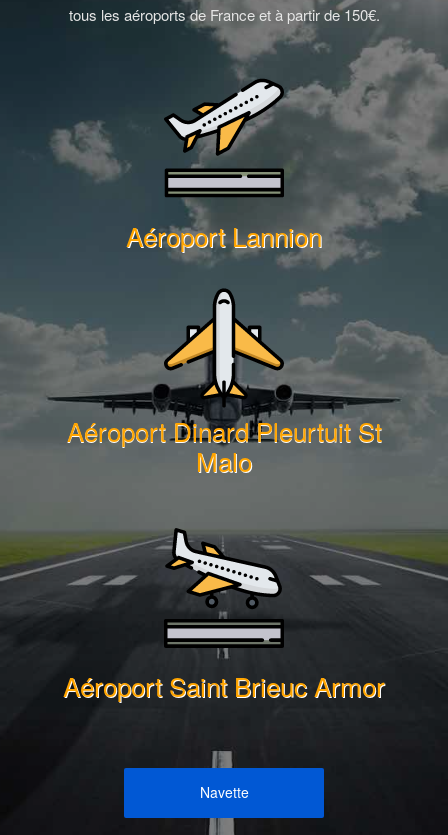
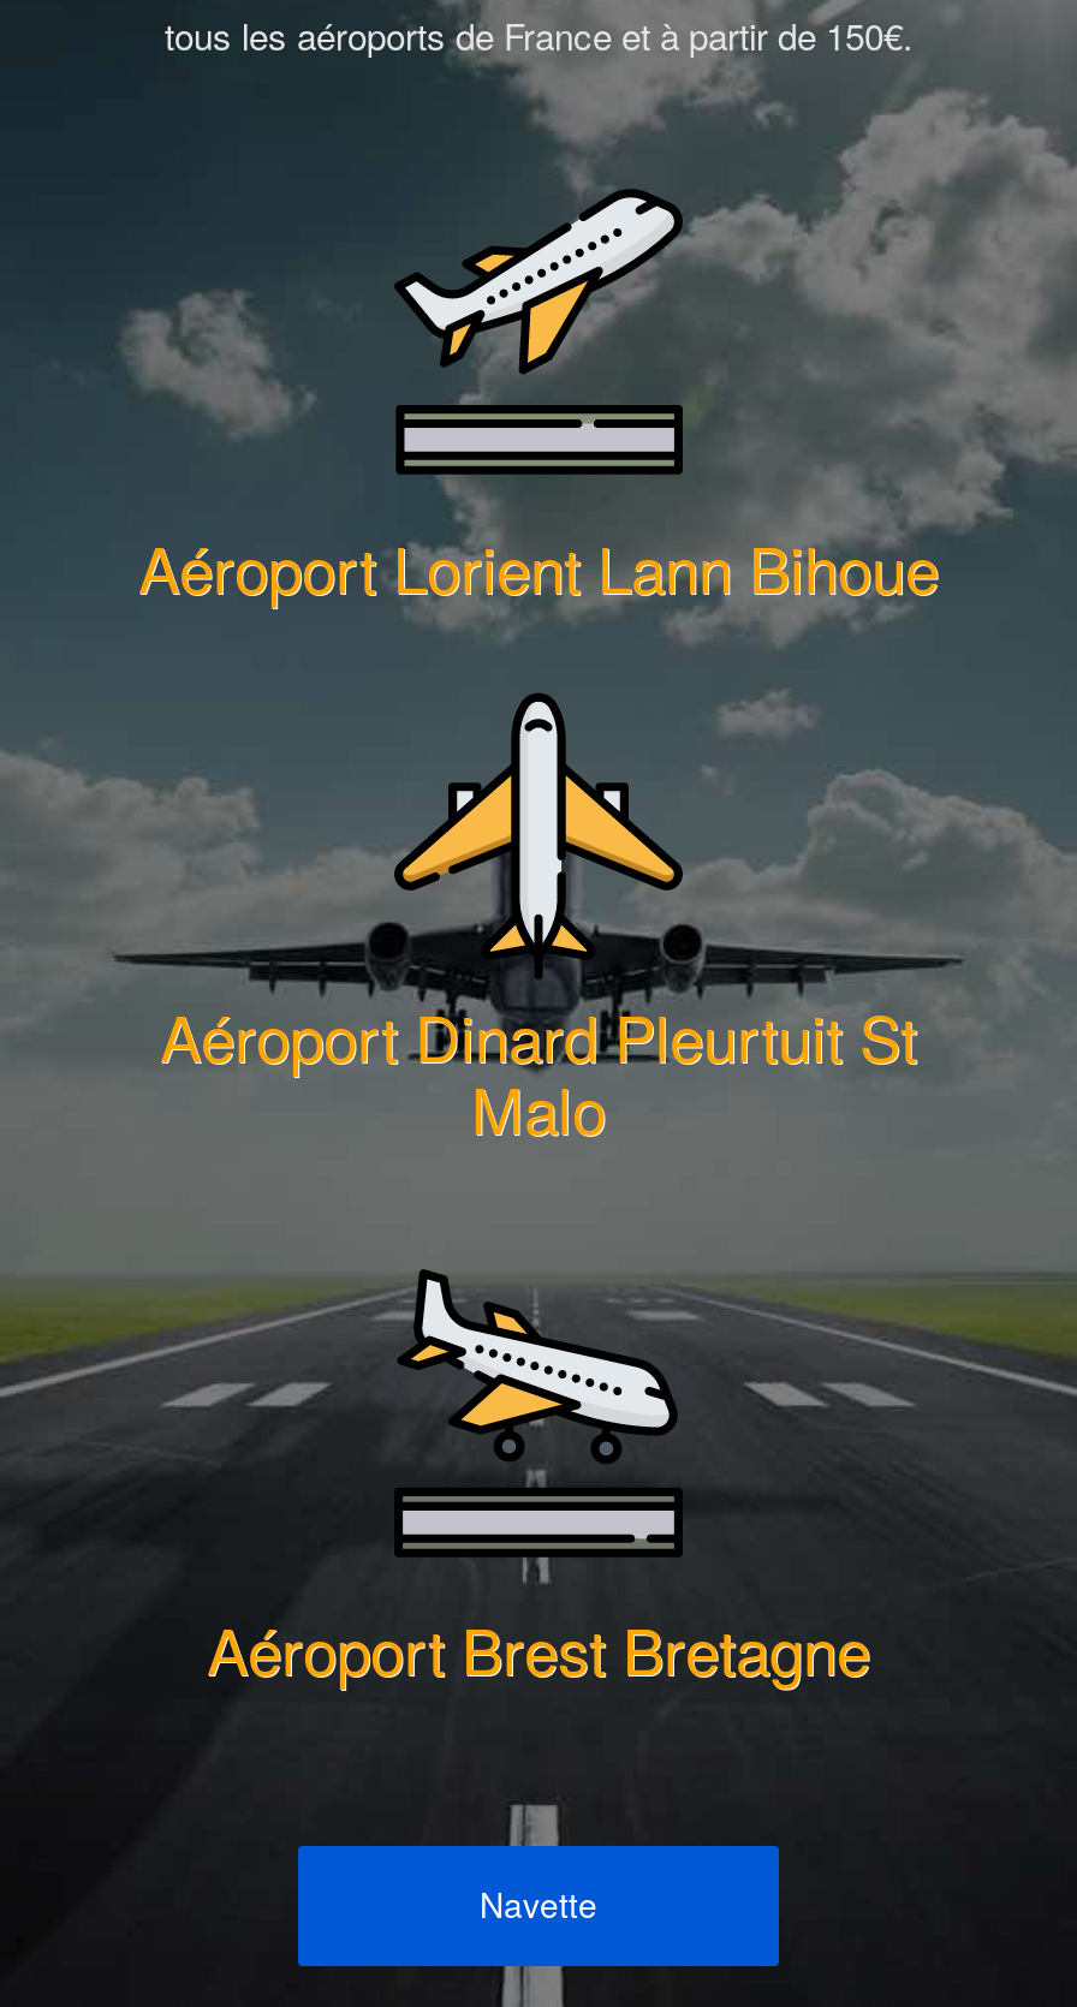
[126,217,322,254] Aéroport Lannion -> [138,522,939,611] Aéroport Lorient Lann Bihoue
[63,667,385,704] Aéroport Saint Brieuc Armor -> [207,1603,870,1692] Aéroport Brest Bretagne

